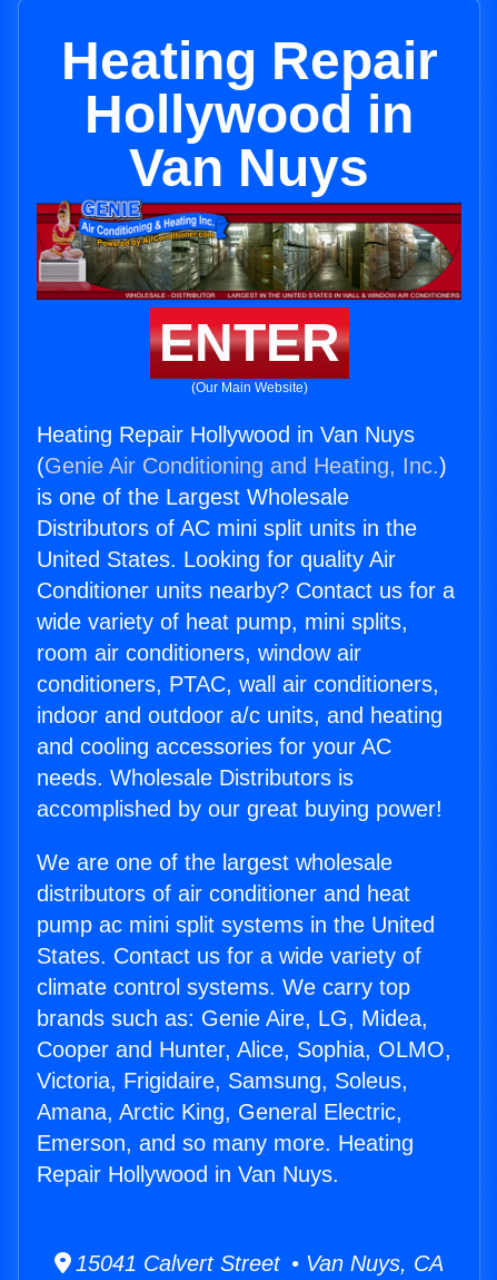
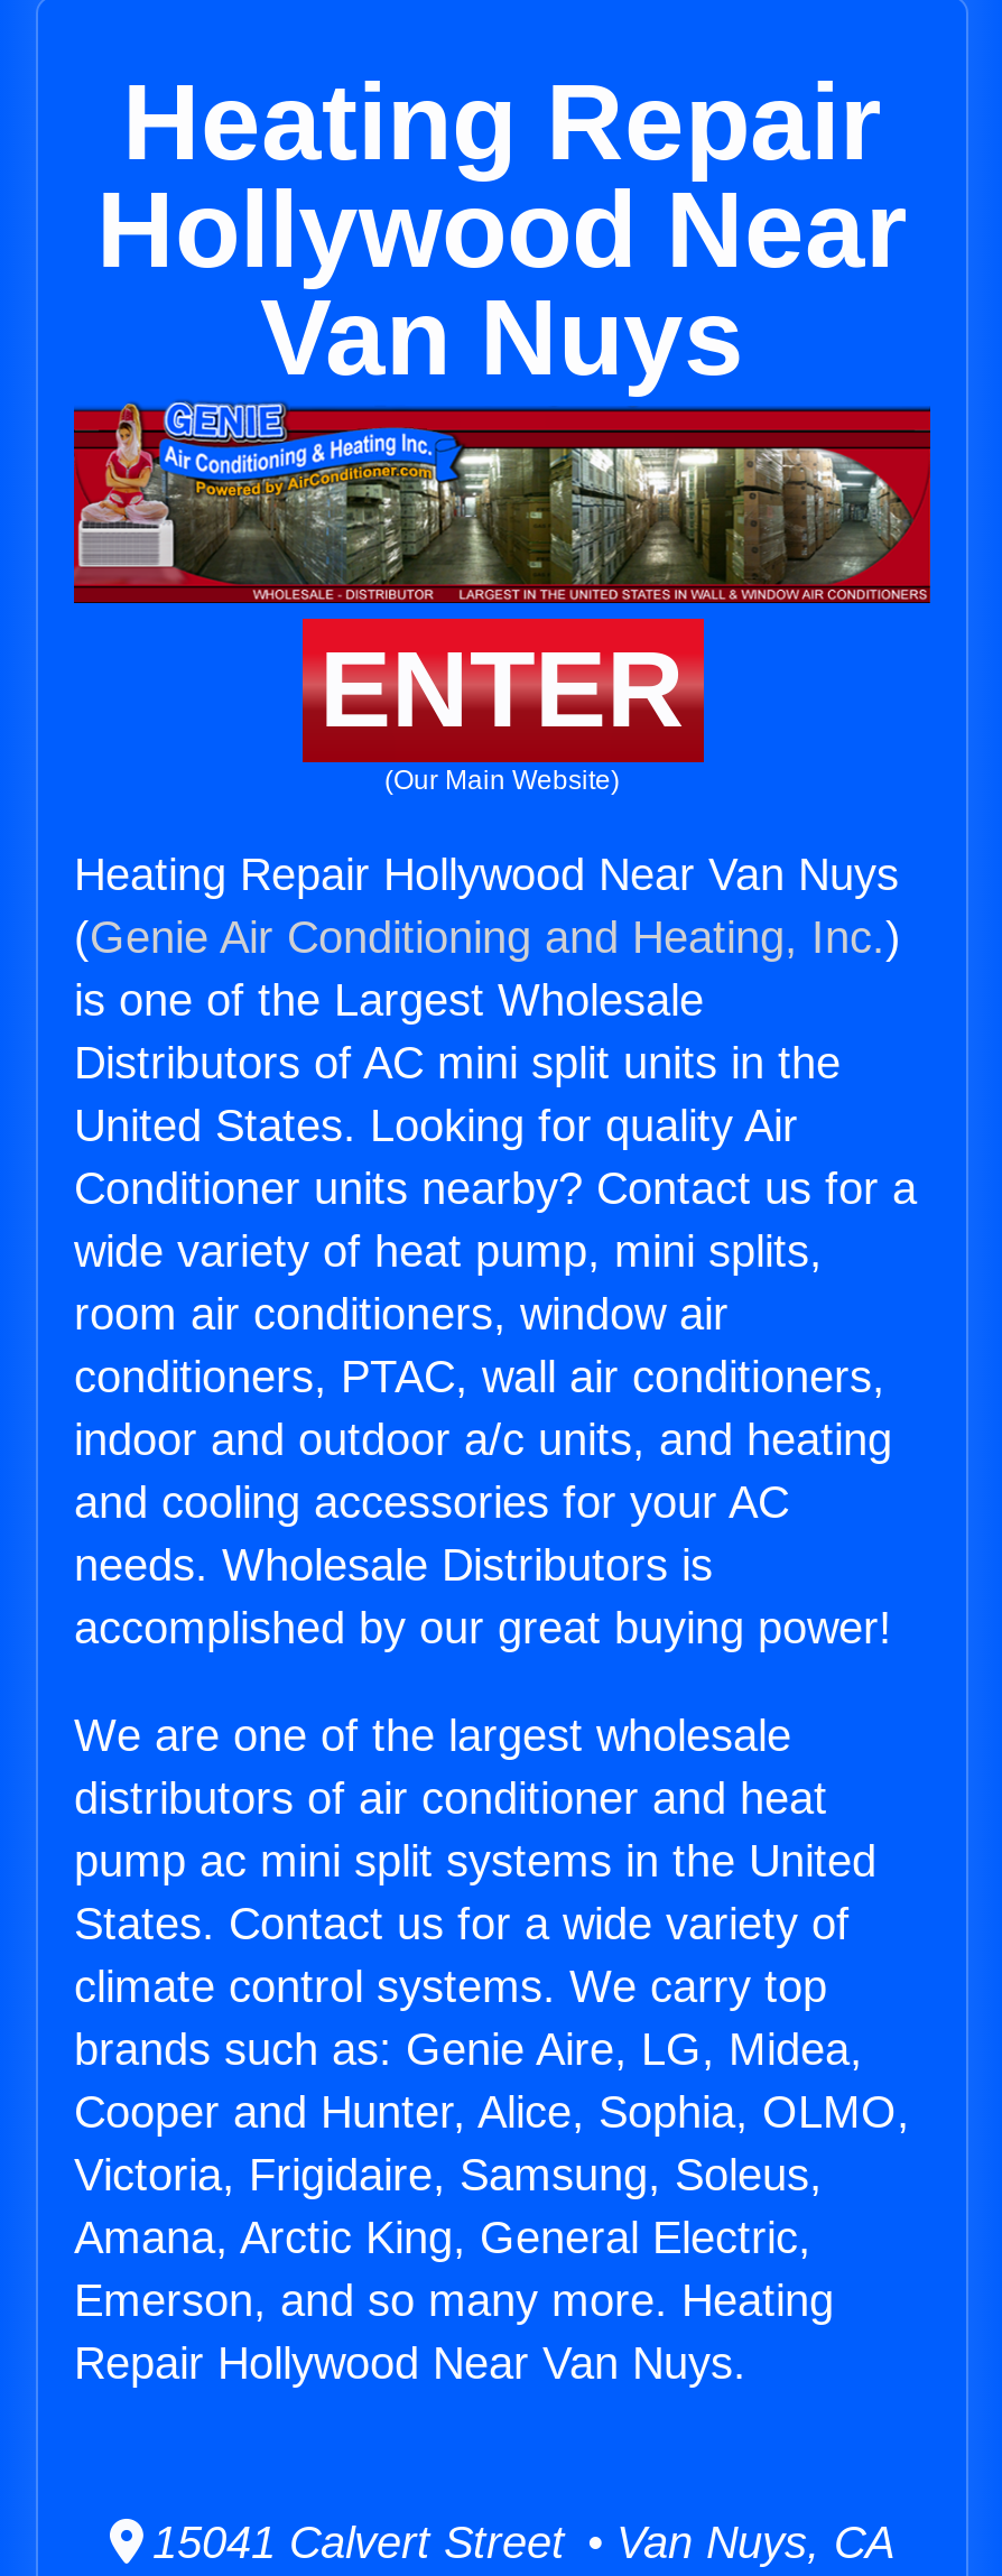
[85,85,414,144] Hollywood in -> [96,170,908,289] Hollywood Near
[37,422,415,447] Heating Repair Hollywood in Van Nuys -> [74,850,899,899] Heating Repair Hollywood Near Van Nuys
[37,1162,339,1187] Repair Hollywood in Van Nuys. -> [74,2339,746,2388] Repair Hollywood Near Van Nuys.

